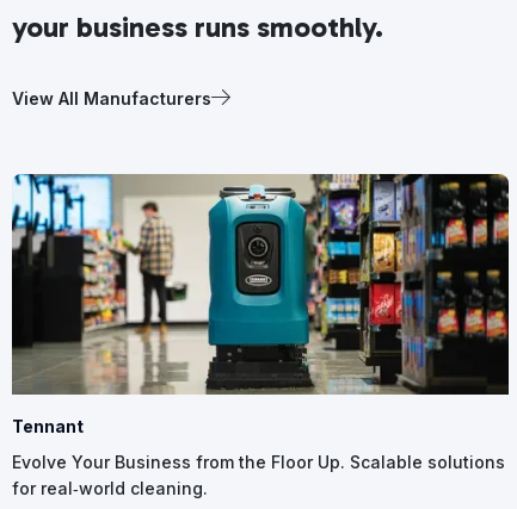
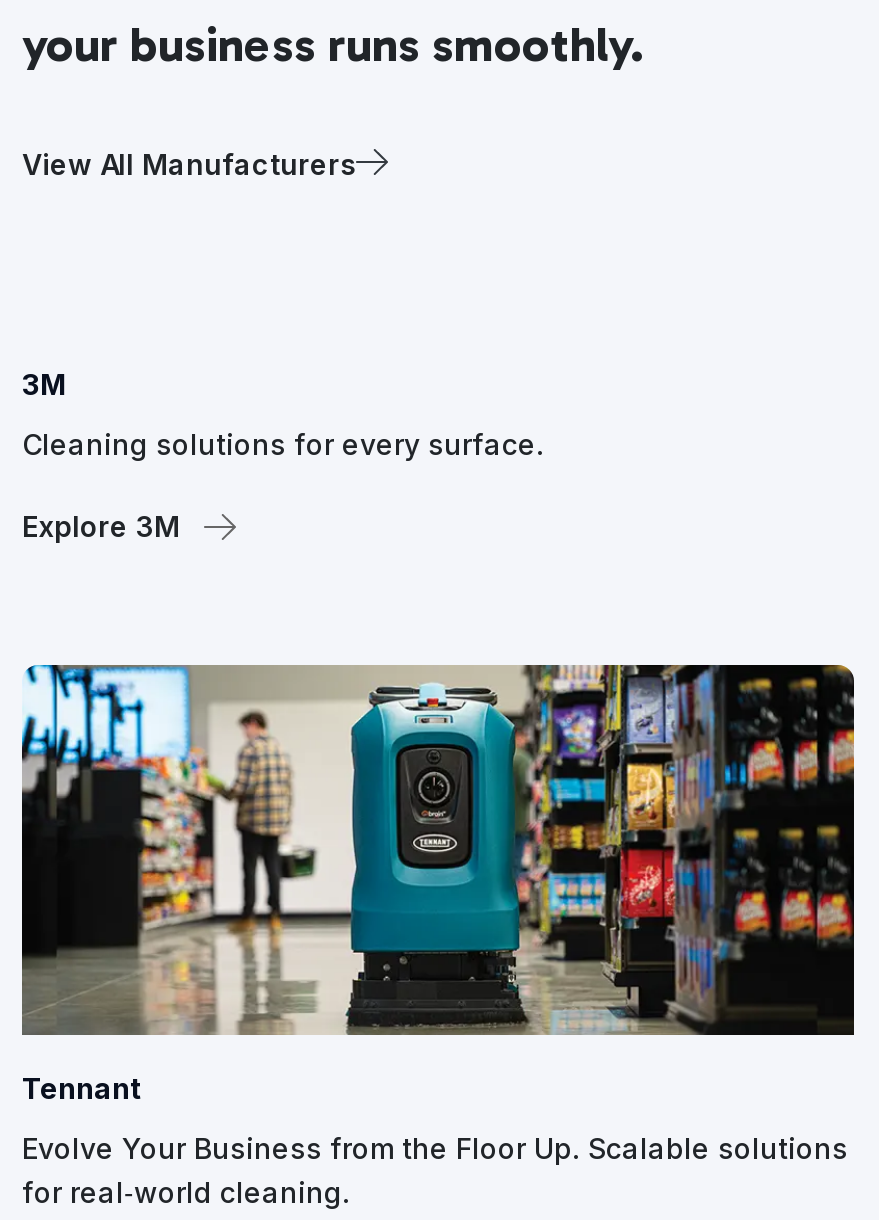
none -> [22,368,544,544] 3M | Cleaning solutions for every surface. | Explore 3M

